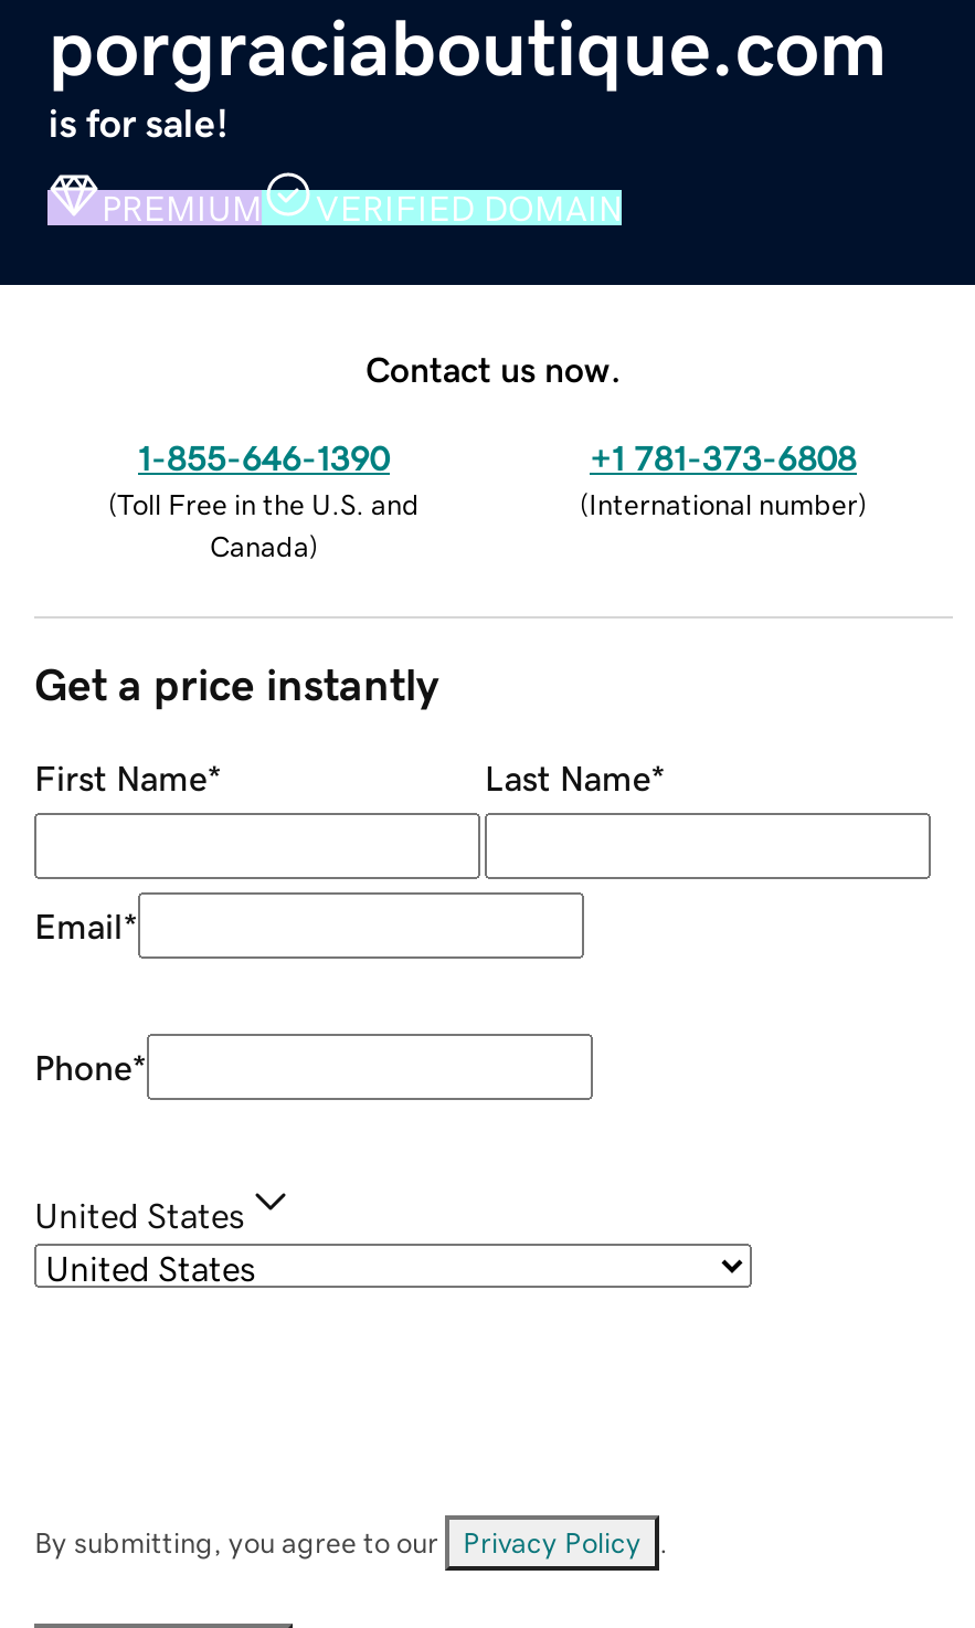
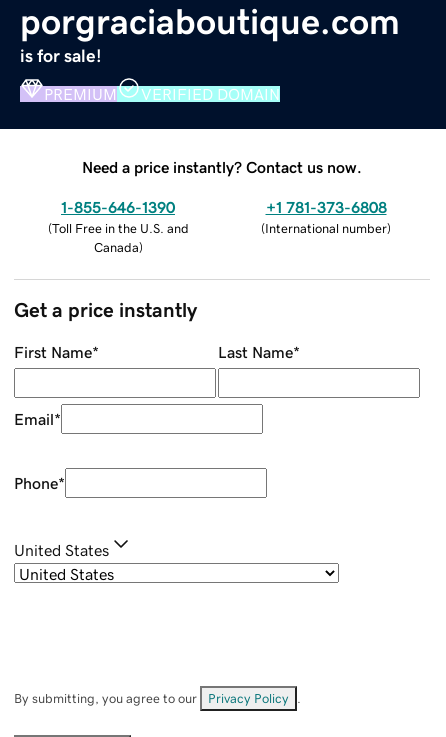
[365,350,622,386] Contact us now. -> [82,159,362,175] Need a price instantly? Contact us now.

